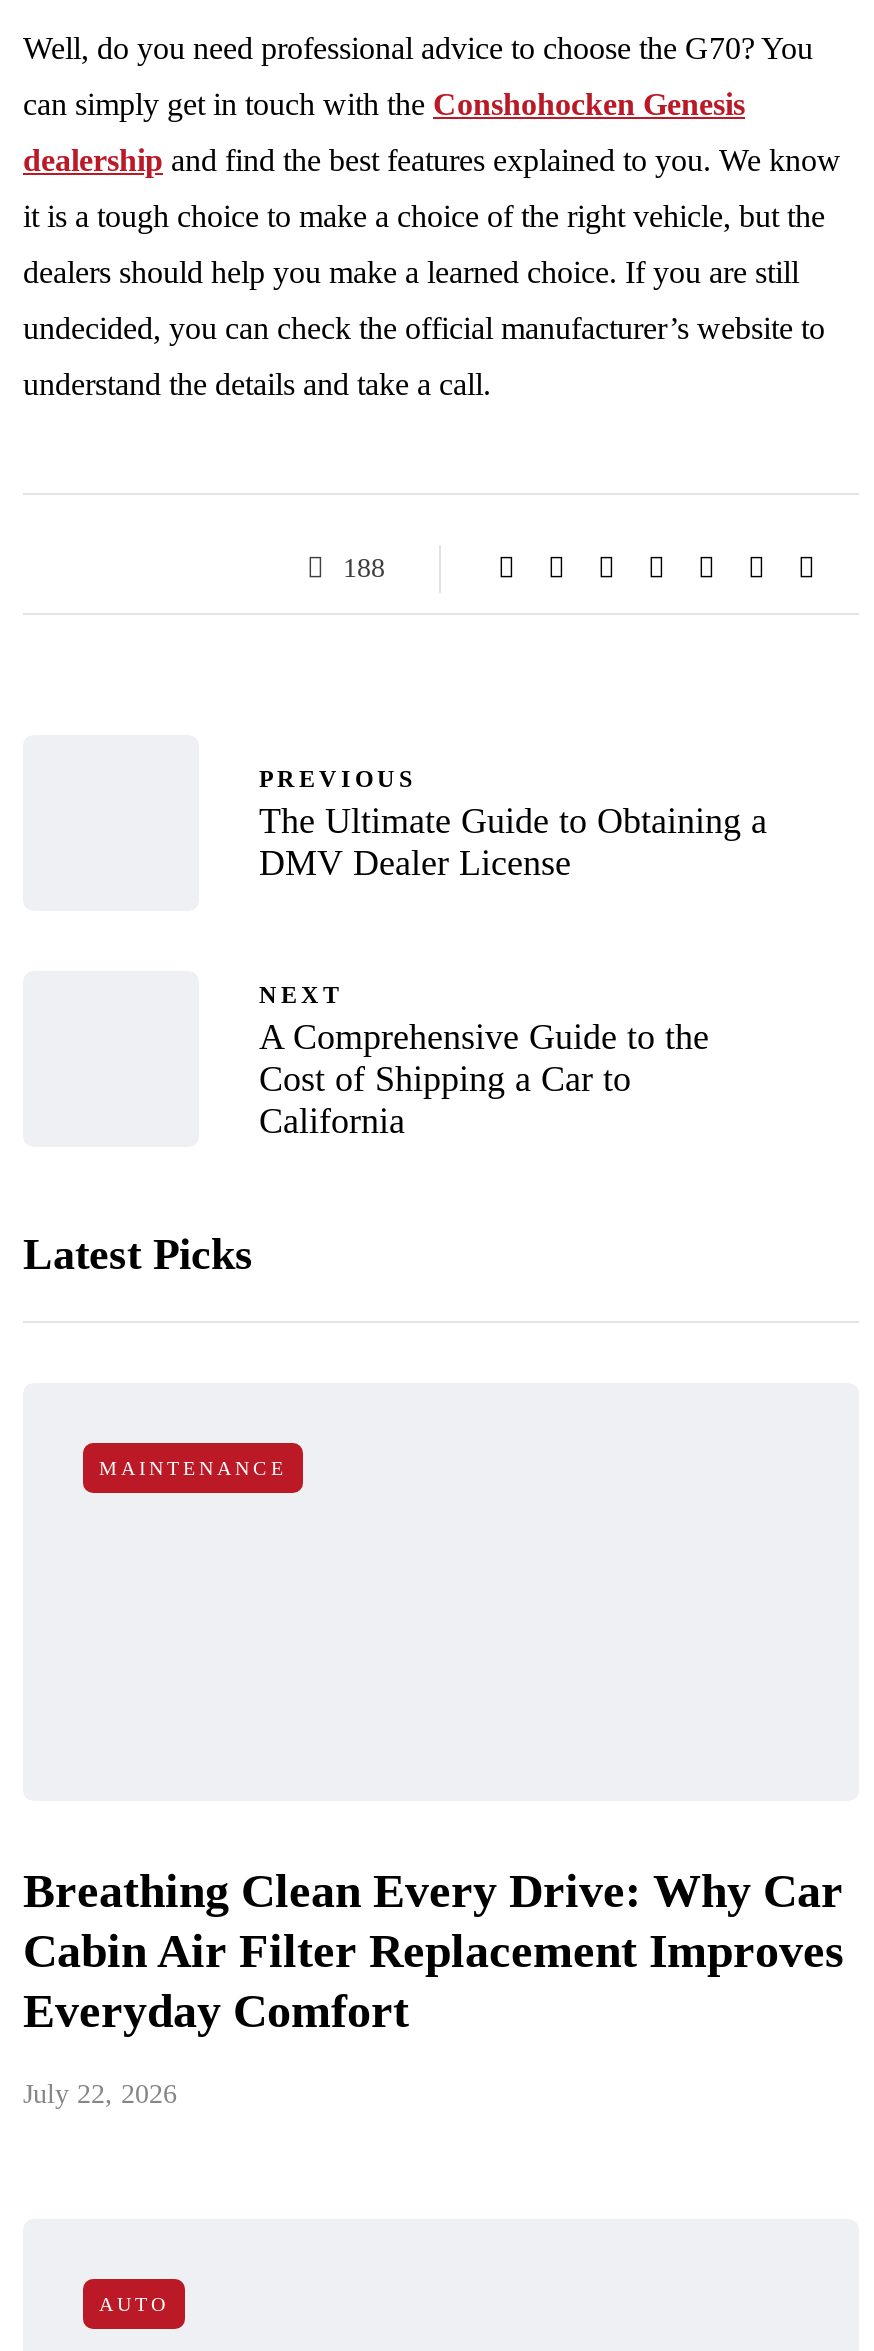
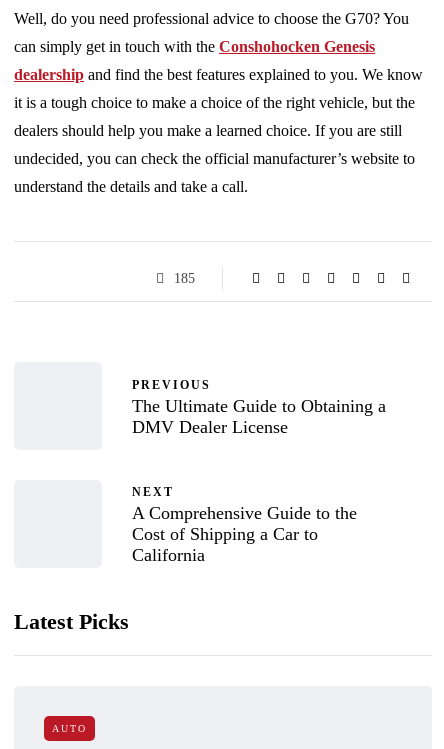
[343,553,385,583] 188 -> [174,271,195,286] 185
[99,1457,287,1479] MAINTENANCE -> none
[23,1865,843,2109] Breathing Clean Every Drive: Why Car | Cabin Air Filter Replacement Improves | Everyday Comfort | July 22, 2026 -> none

